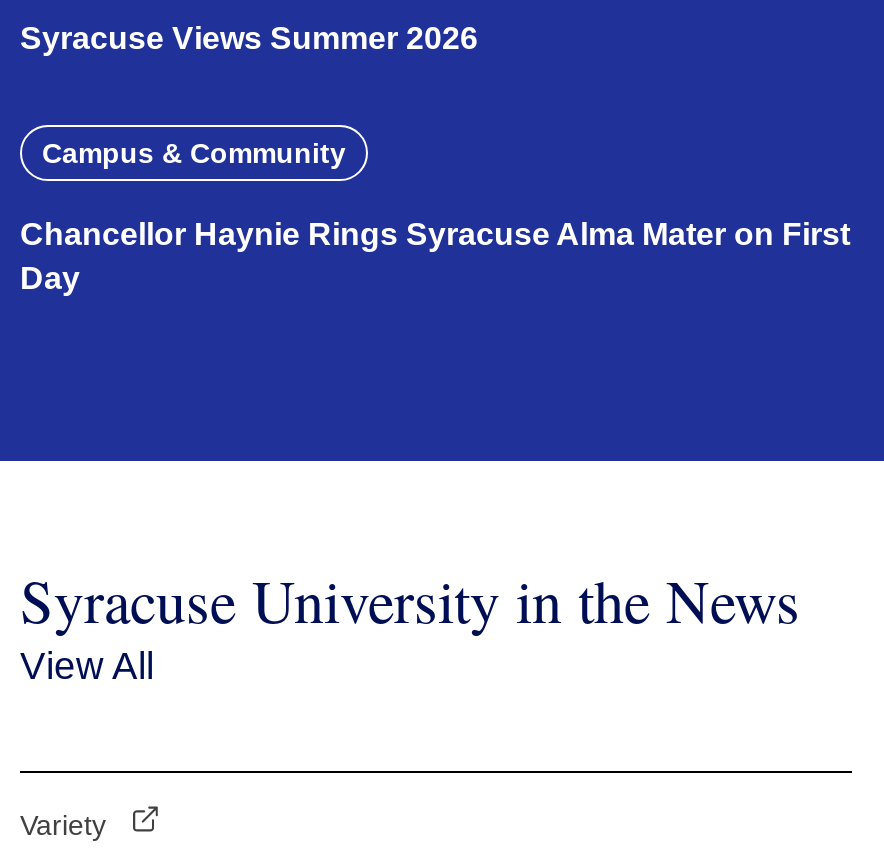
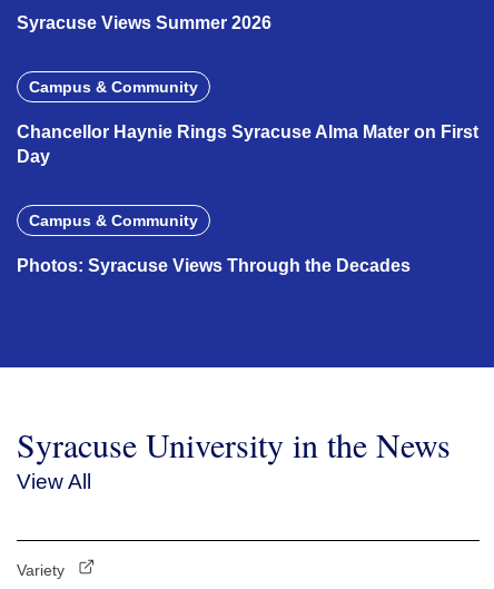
none -> [17,212,411,275] Campus & Community | Photos: Syracuse Views Through the Decades

